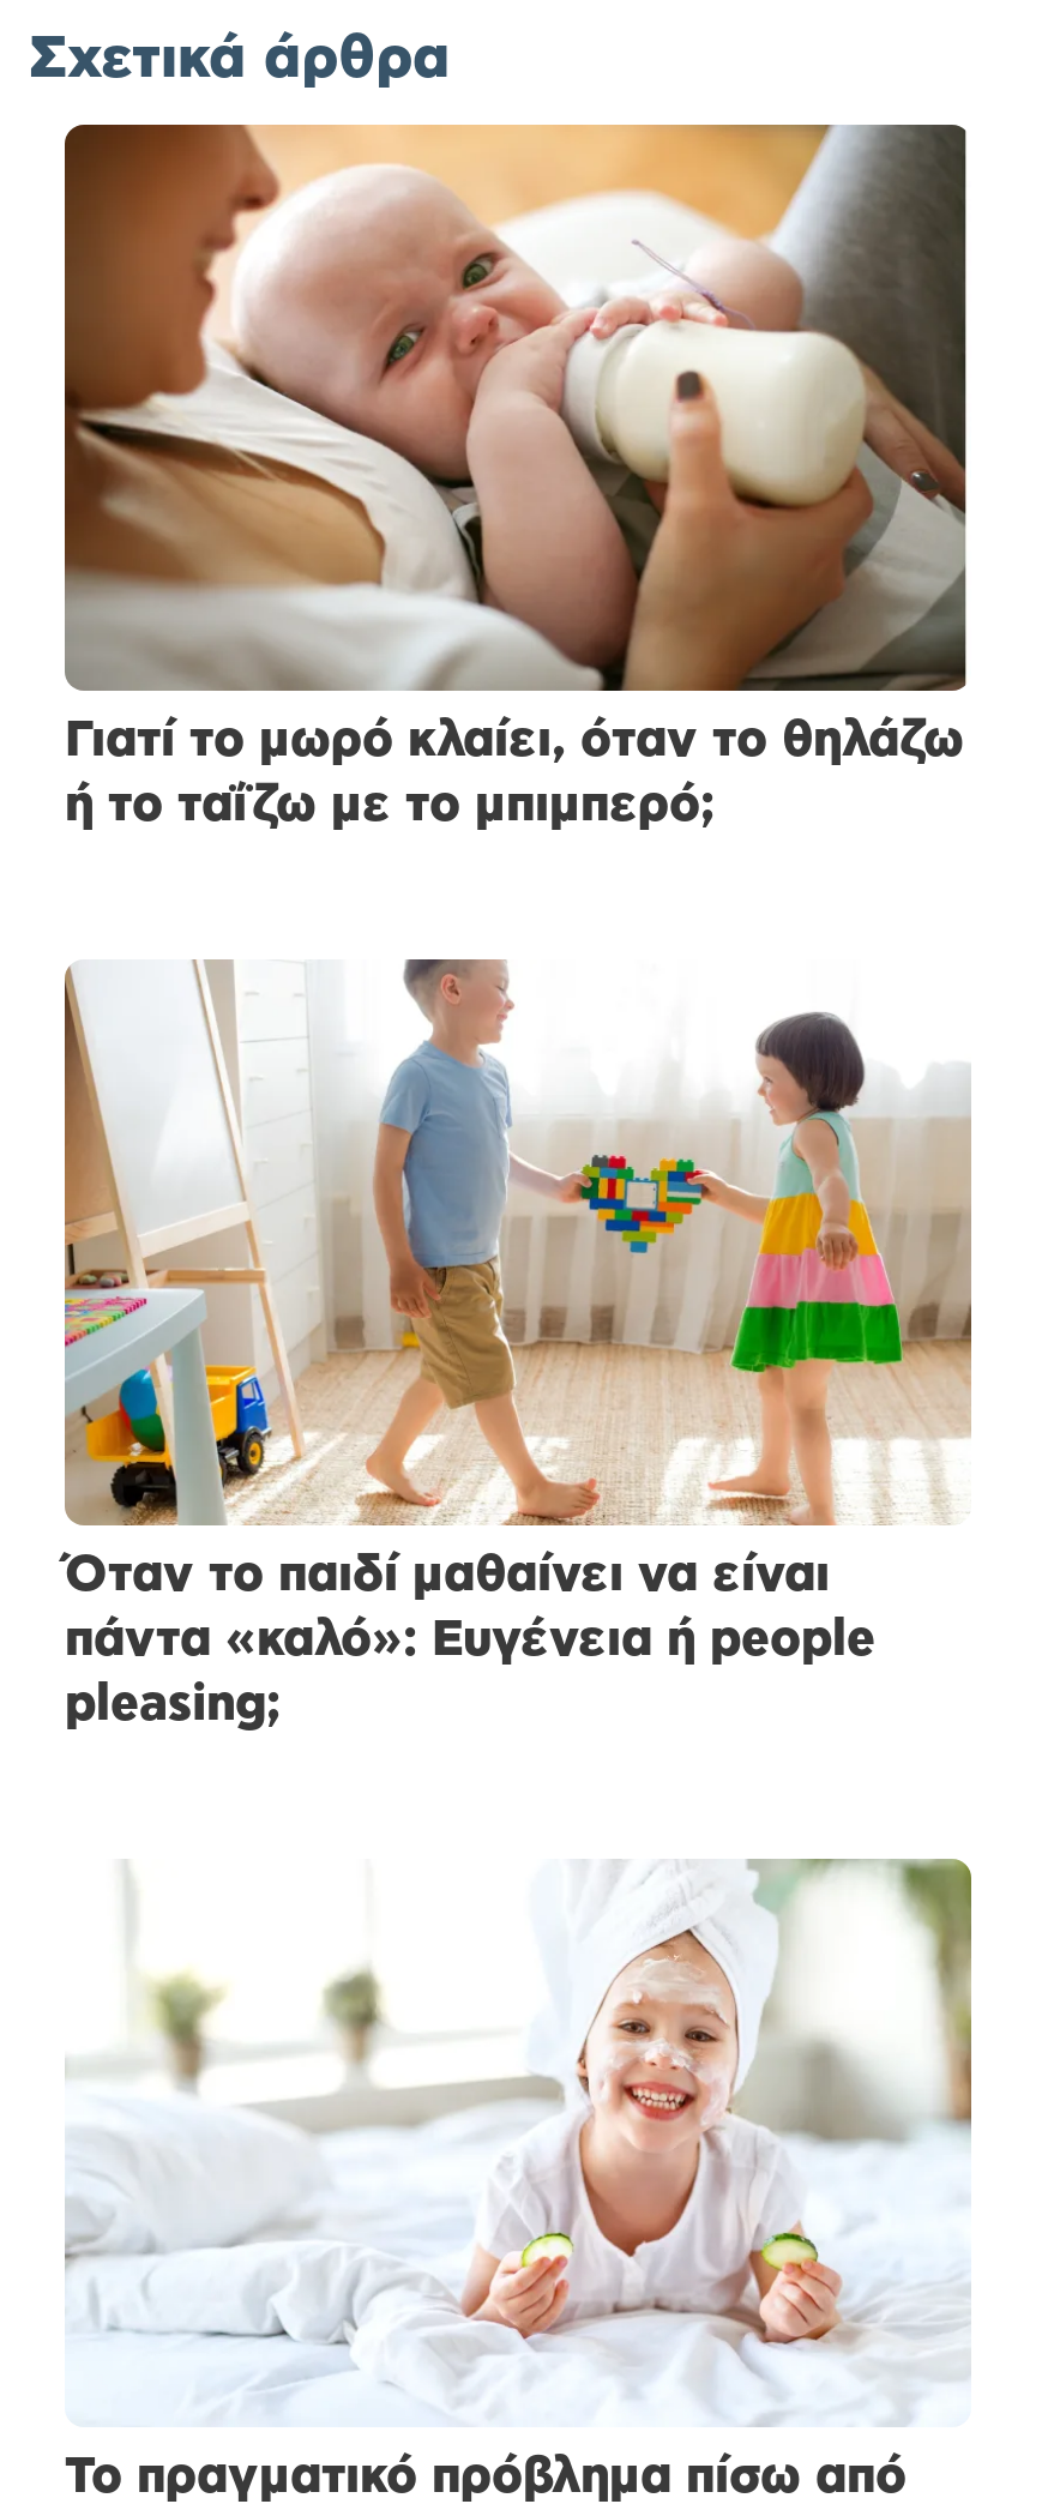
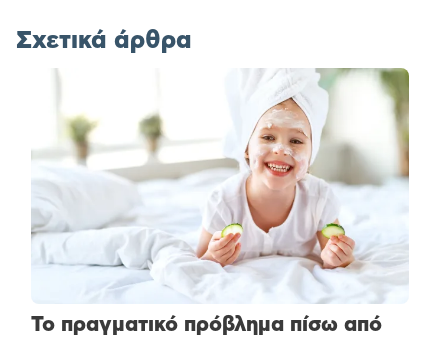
[62,122,969,830] [image] | Γιατί το μωρό κλαίει, όταν το θηλάζω | ή το ταΐζω με το μπιμπερό; -> none
[62,957,974,1730] [image] | Όταν το παιδί μαθαίνει να είναι | πάντα «καλό»: Ευγένεια ή people | pleasing; -> none

